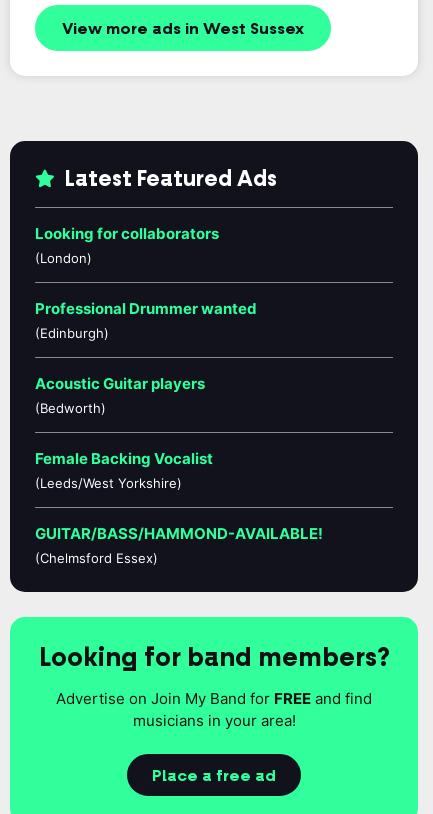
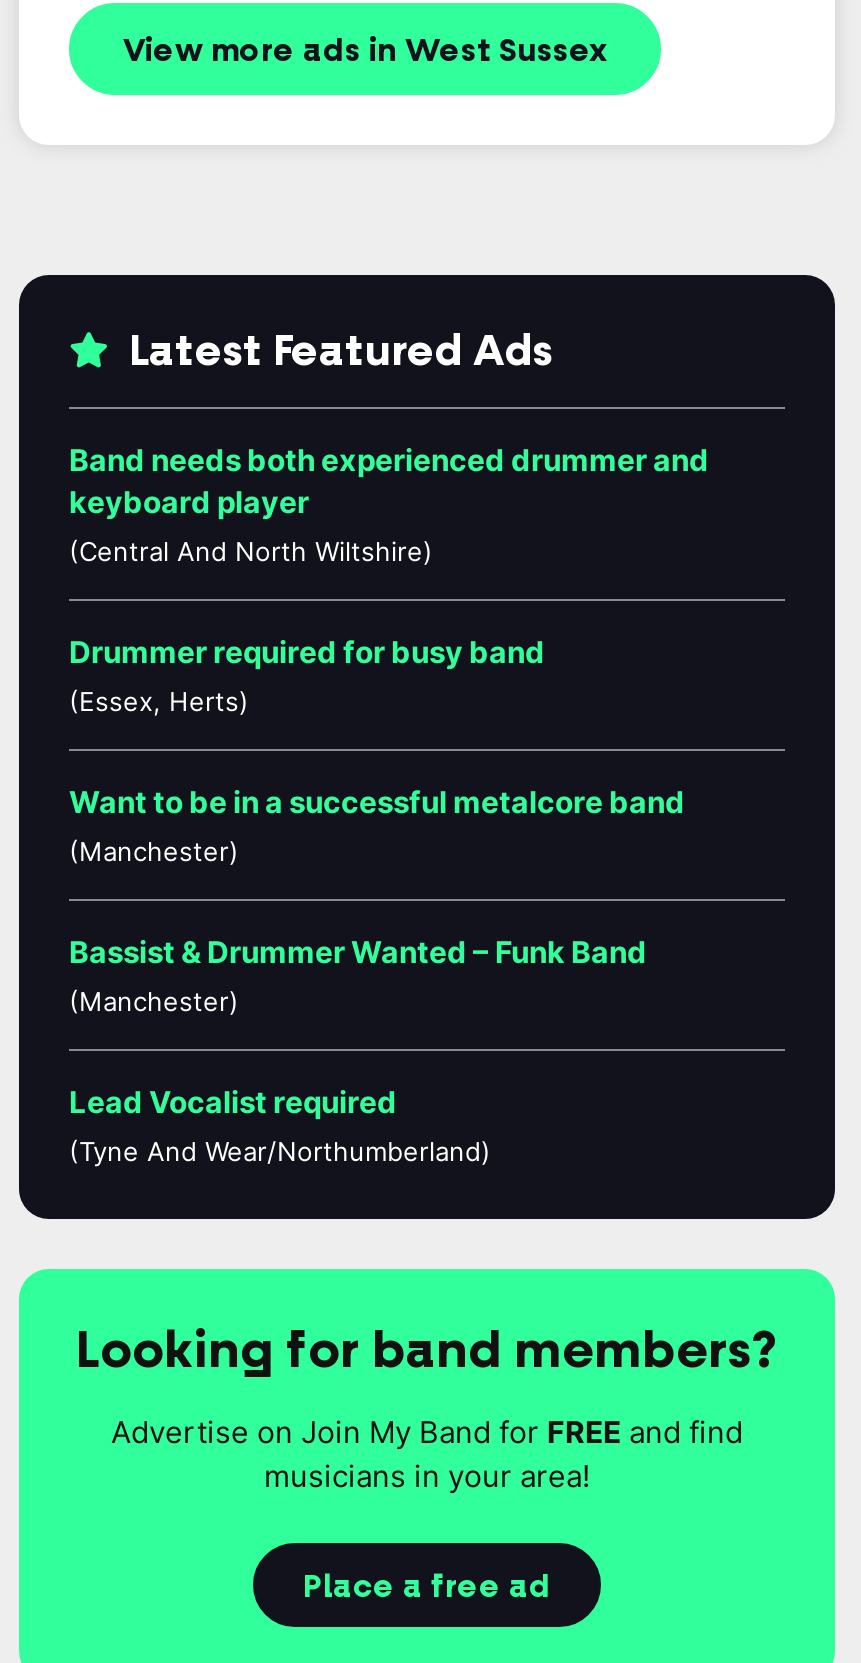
[35,224,219,266] Looking for collaborators | (London) -> [69,441,709,567] Band needs both experienced drummer and | keyboard player | (Central And North Wiltshire)
[35,299,257,341] Professional Drummer wanted | (Edinburgh) -> [69,633,545,717] Drummer required for busy band | (Essex, Herts)
[35,374,205,416] Acoustic Guitar players | (Bedworth) -> [69,783,685,867] Want to be in a successful metalcore band | (Manchester)
[35,449,213,491] Female Backing Vocalist | (Leeds/West Yorkshire) -> [69,933,647,1017] Bassist & Drummer Wanted – Funk Band | (Manchester)
[35,524,323,566] GUITAR/BASS/HAMMOND-AVAILABLE! | (Chelmsford Essex) -> [69,1083,491,1167] Lead Vocalist required | (Tyne And Wear/Northumberland)

